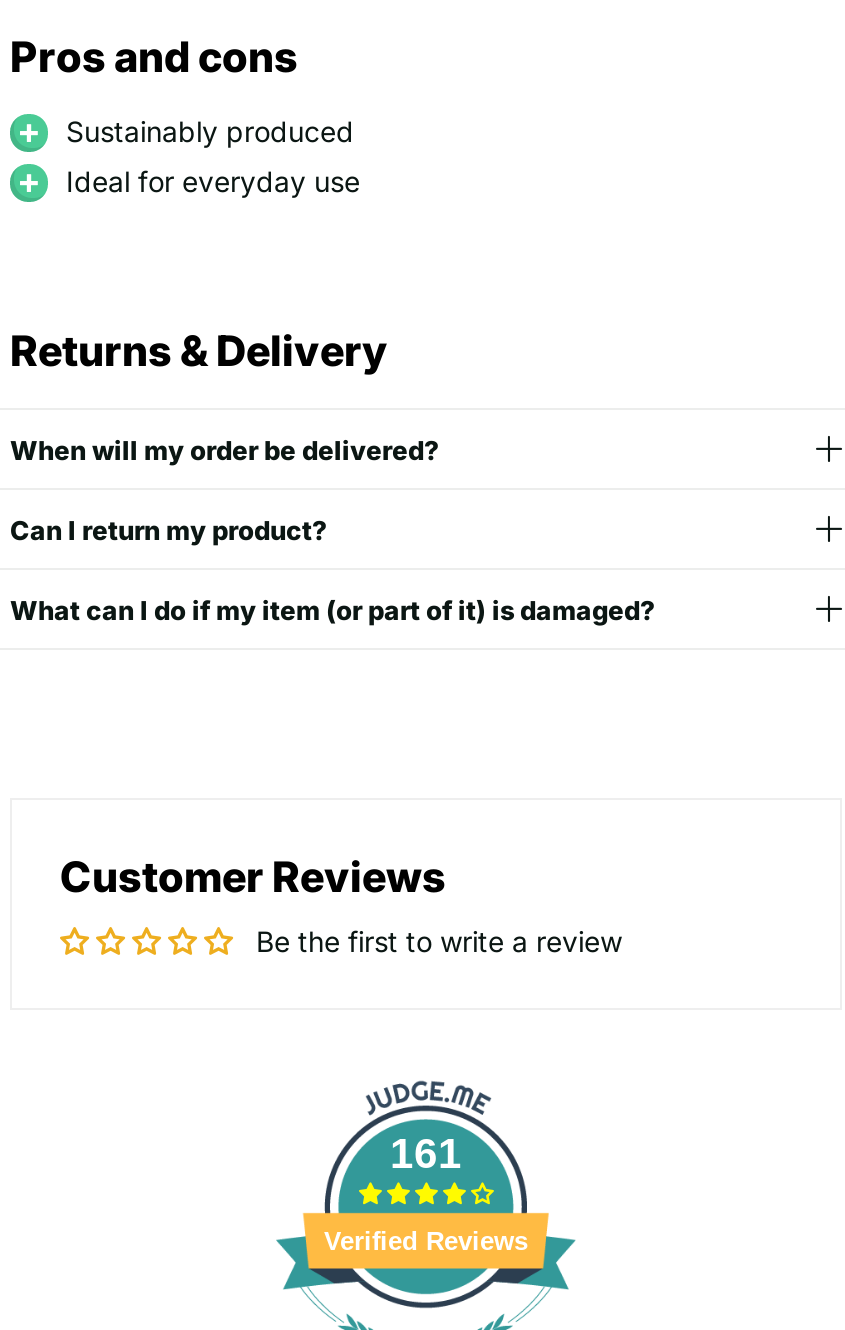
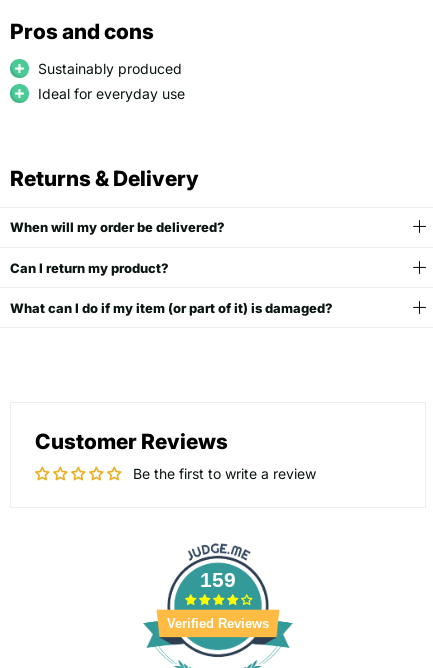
[390,1129,462,1175] 161 -> [200,568,236,591] 159

